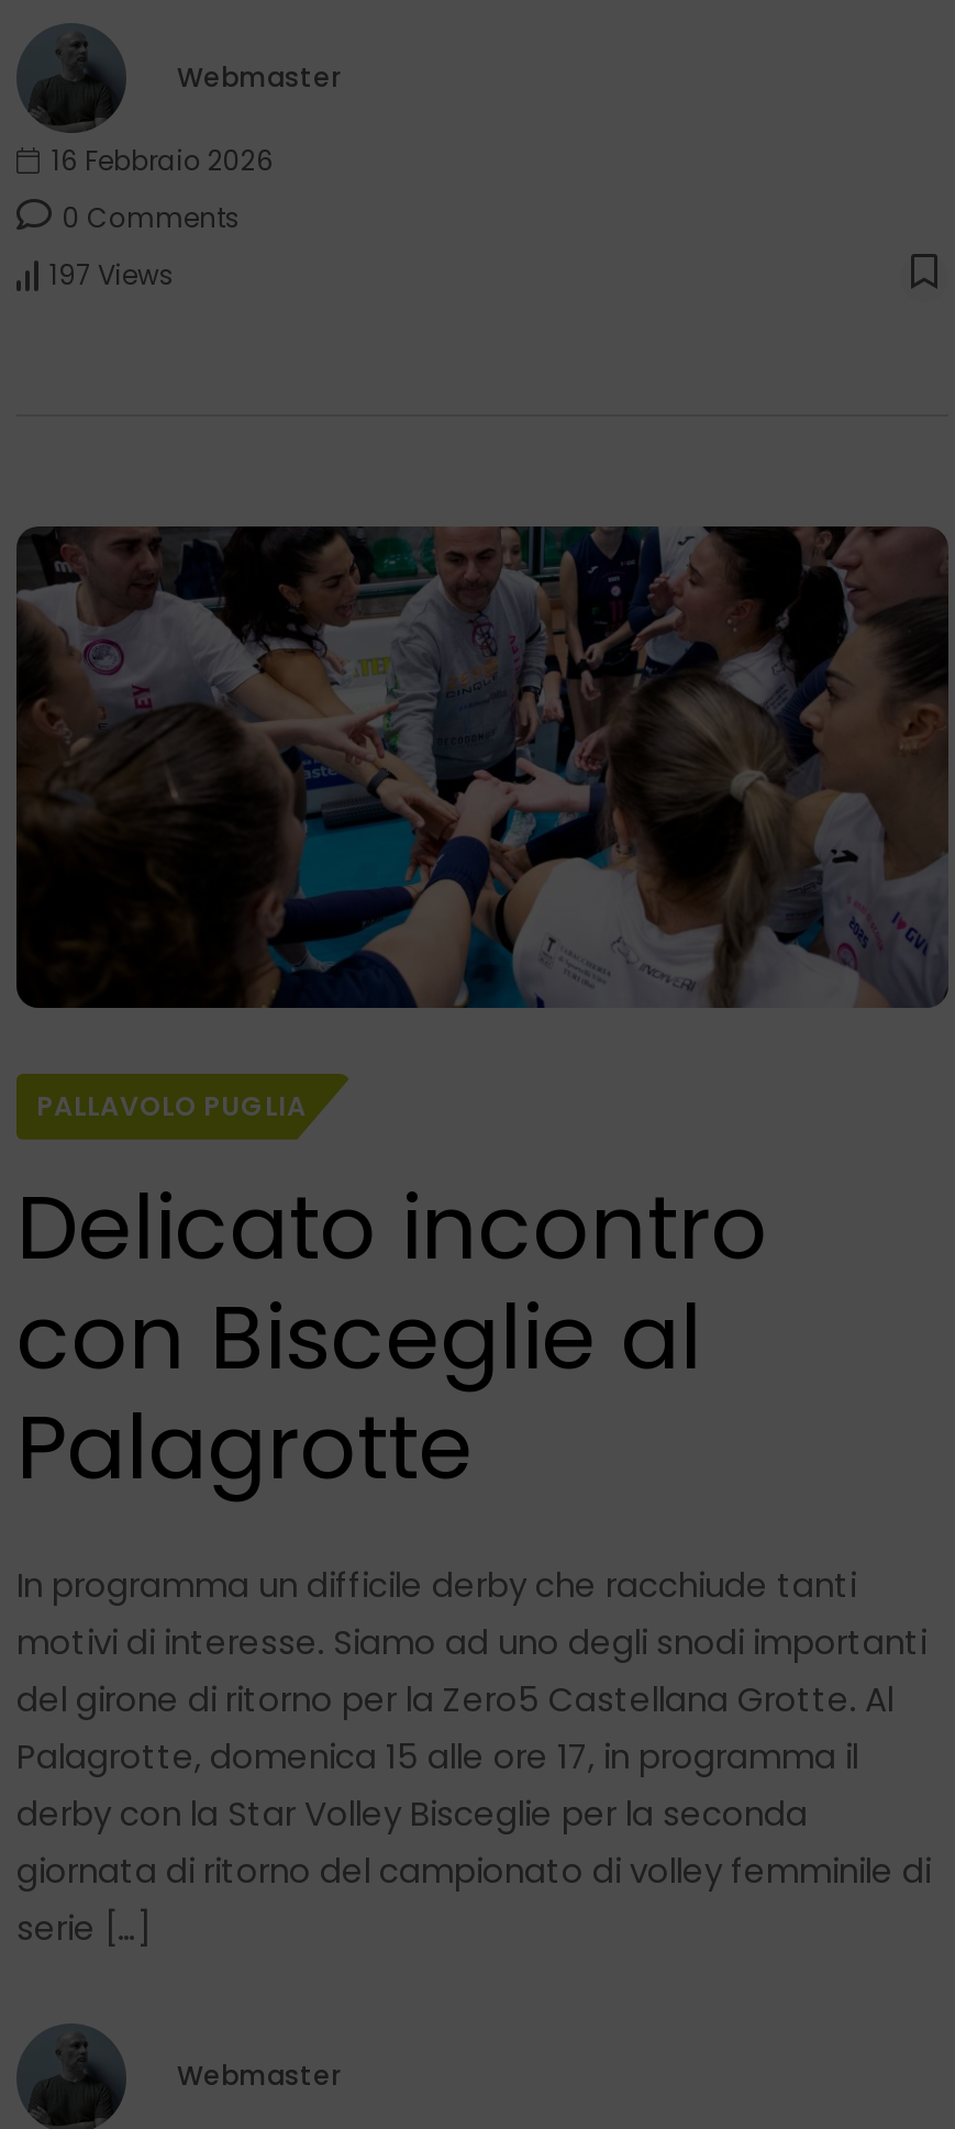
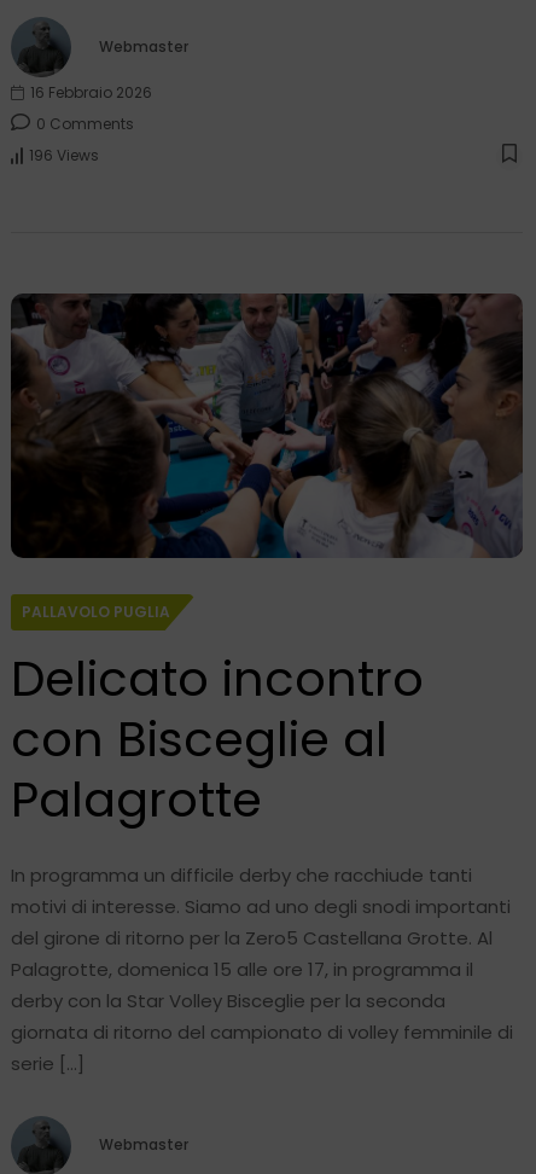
[49,257,175,294] 197 Views -> [29,145,99,166] 196 Views

